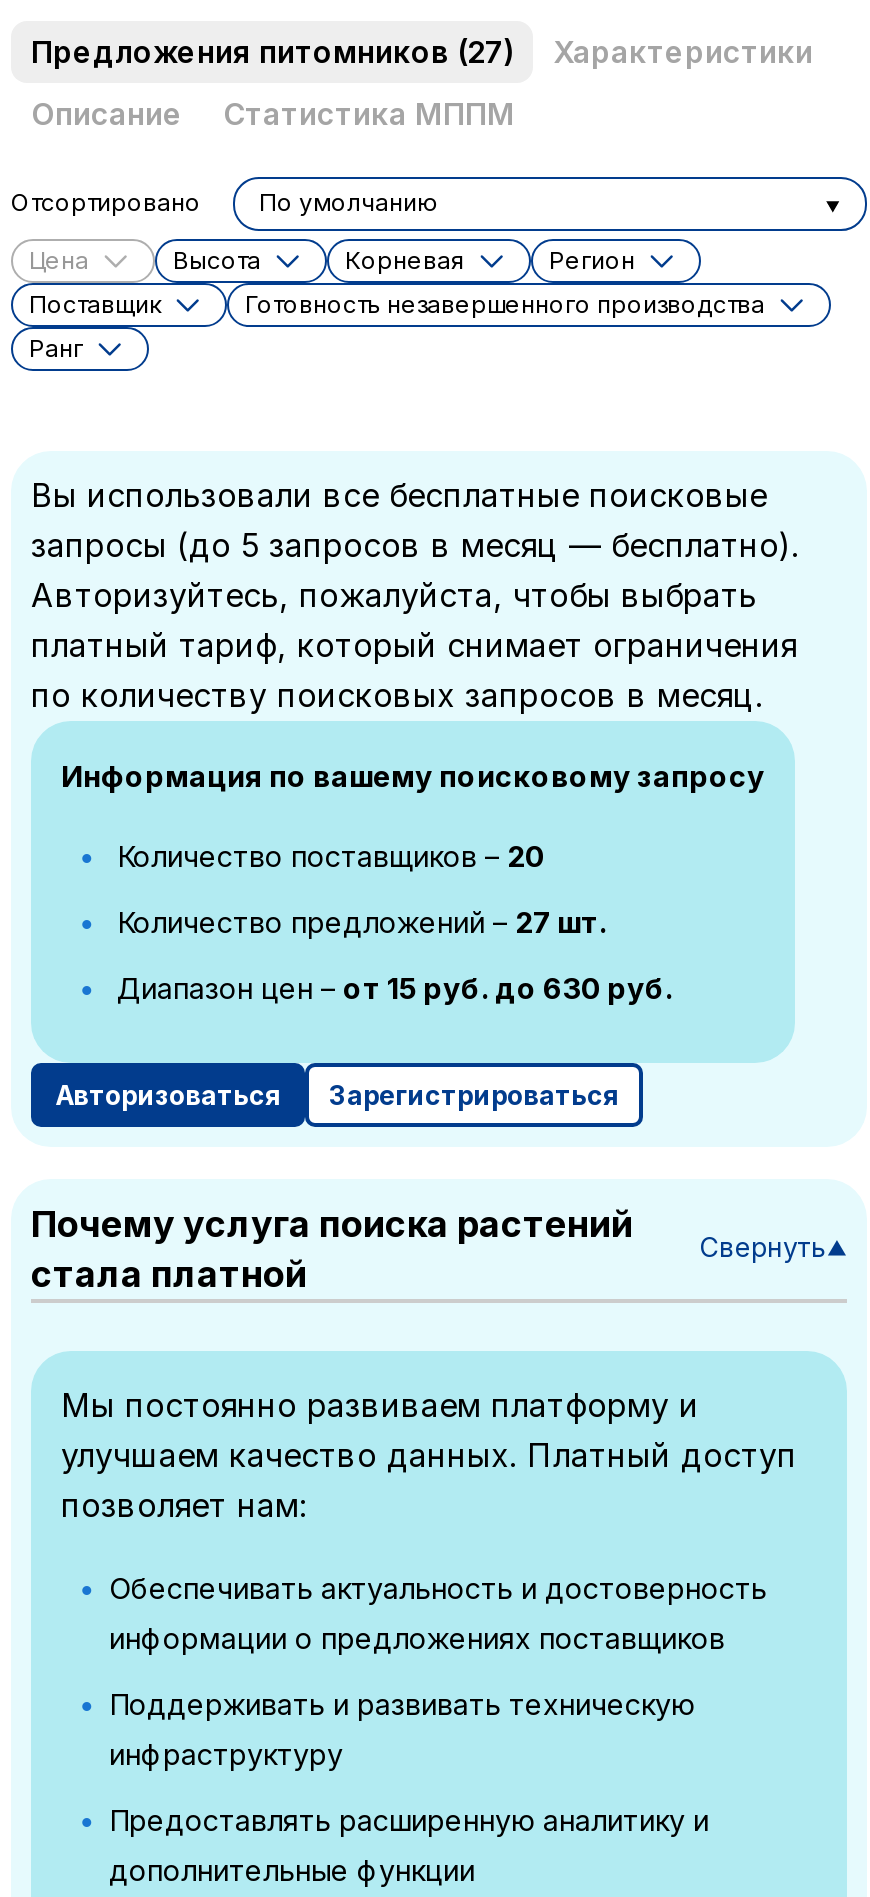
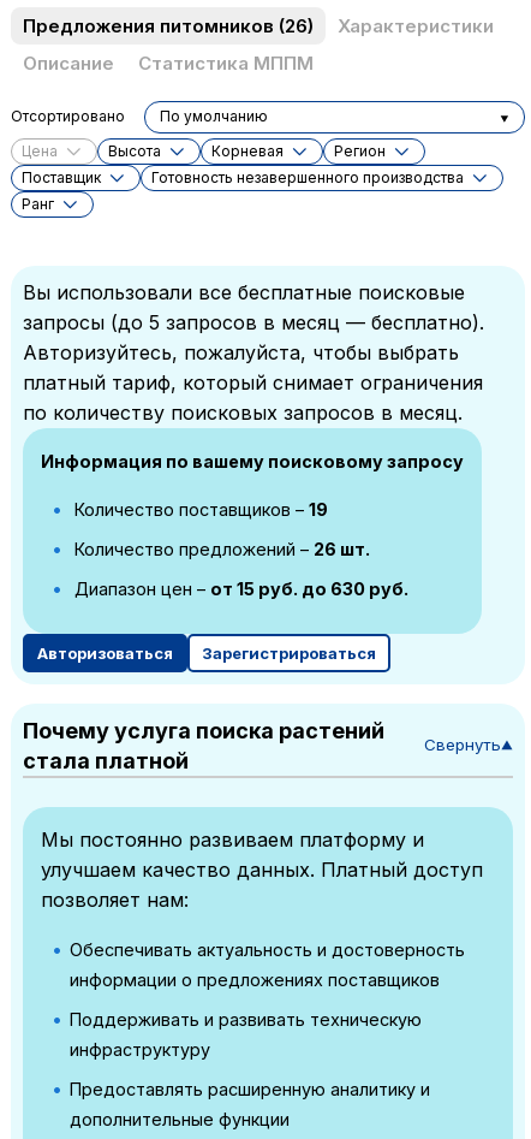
[31,32,513,70] Предложения питомников (27) -> [23,14,314,37] Предложения питомников (26)
[109,838,545,872] Количество поставщиков – 20 -> [70,499,328,519] Количество поставщиков – 19
[109,904,607,938] Количество предложений – 27 шт. -> [70,538,370,559] Количество предложений – 26 шт.

